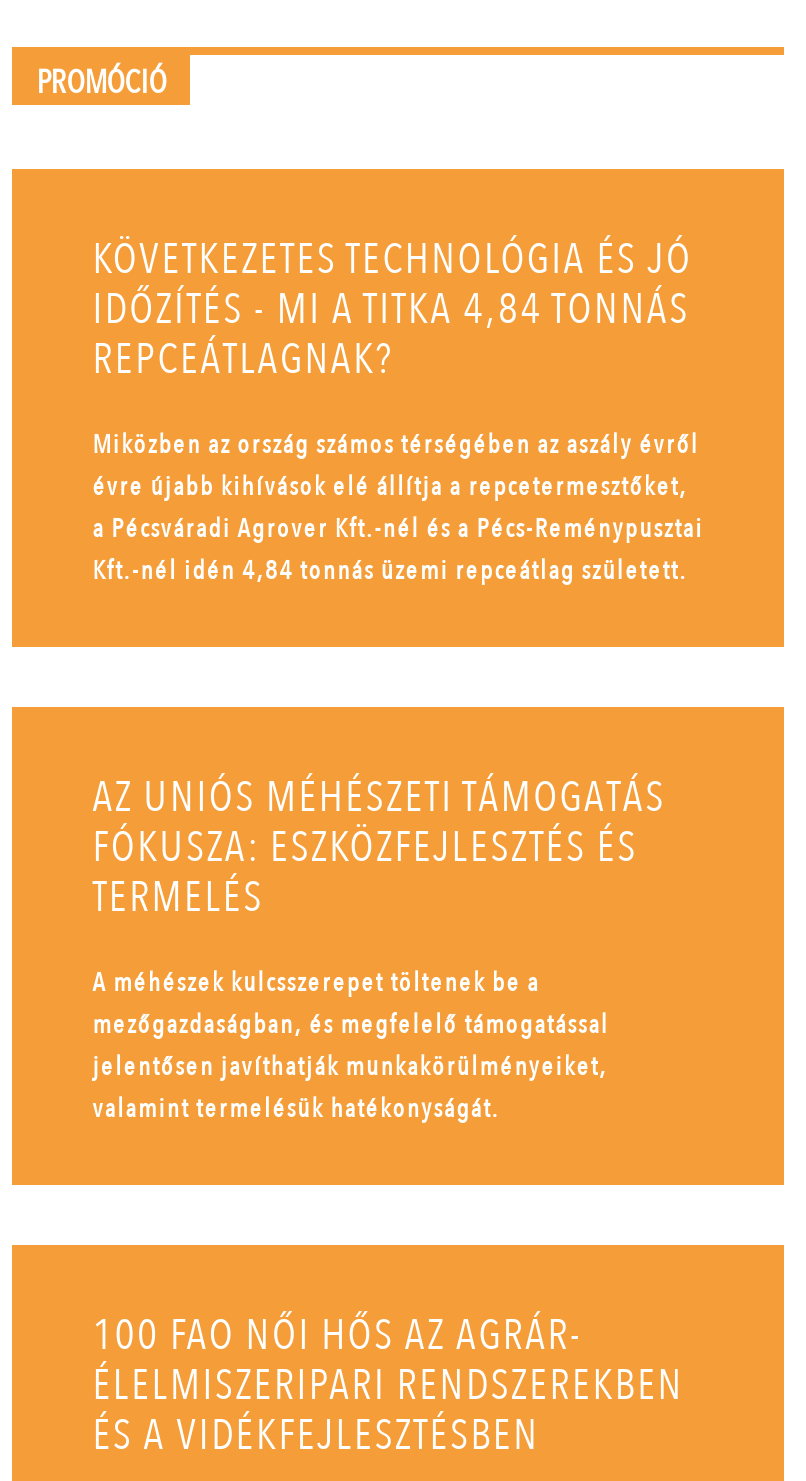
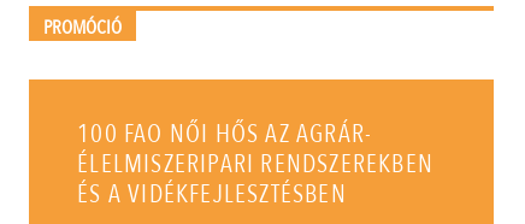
[92,230,704,588] KÖVETKEZETES TECHNOLÓGIA ÉS JÓ | IDŐZÍTÉS - MI A TITKA 4,84 TONNÁS | REPCEÁTLAGNAK? | Miközben az ország számos térségében az aszály évről | évre újabb kihívások elé állítja a repcetermesztőket, | a Pécsváradi Agrover Kft.-nél és a Pécs-Reménypusztai | Kft.-nél idén 4,84 tonnás üzemi repceátlag született. -> none
[92,768,666,1126] AZ UNIÓS MÉHÉSZETI TÁMOGATÁS | FÓKUSZA: ESZKÖZFEJLESZTÉS ÉS | TERMELÉS | A méhészek kulcsszerepet töltenek be a | mezőgazdaságban, és megfelelő támogatással | jelentősen javíthatják munkakörülményeiket, | valamint termelésük hatékonyságát. -> none

